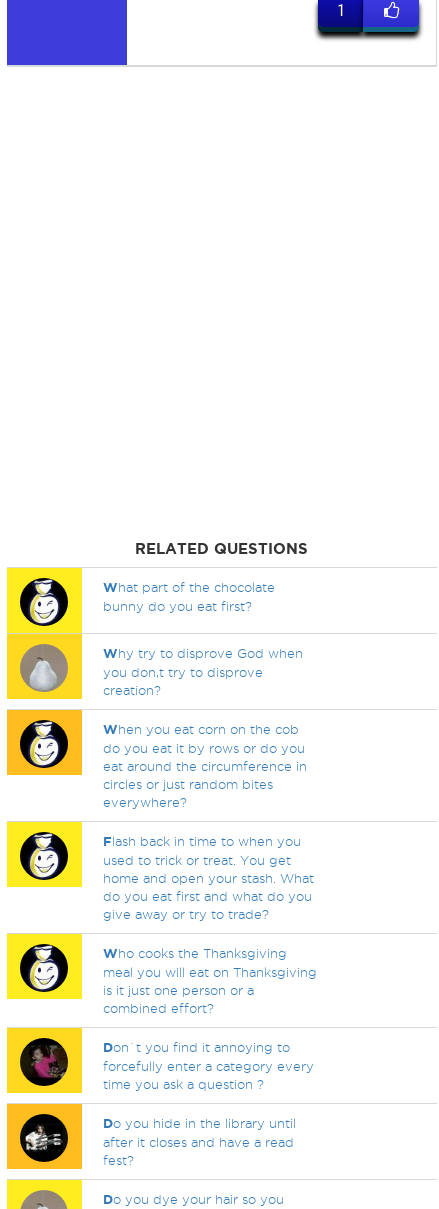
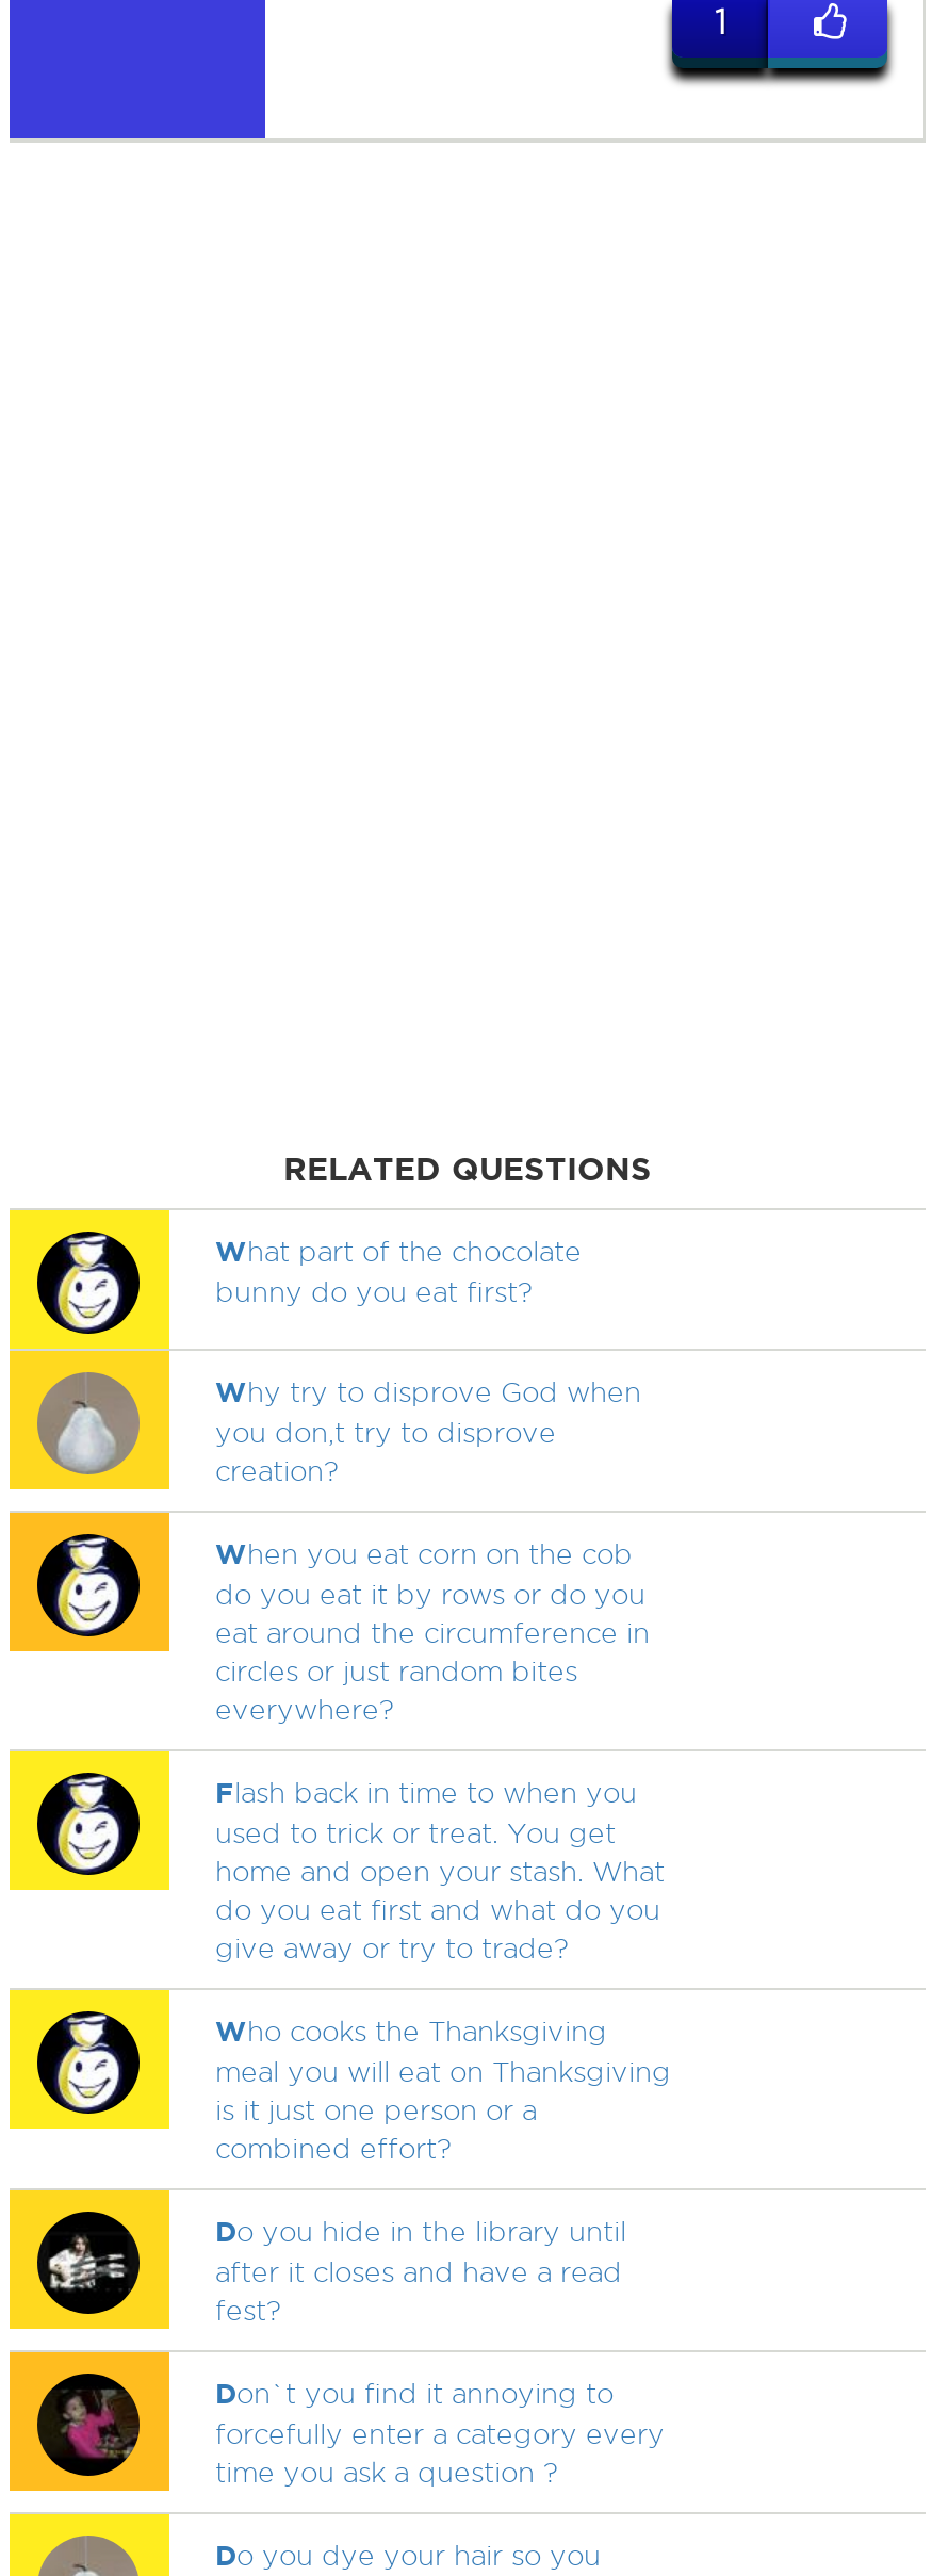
moved [20,1038,314,1091] -> [37,2374,665,2487]: [image] | Don`t you find it annoying to | forcefully enter a category every | time you ask a question ?
moved [24,1116,296,1167] -> [46,2216,626,2325]: [image] | Do you hide in the library until | after it closes and have a read | fest?

